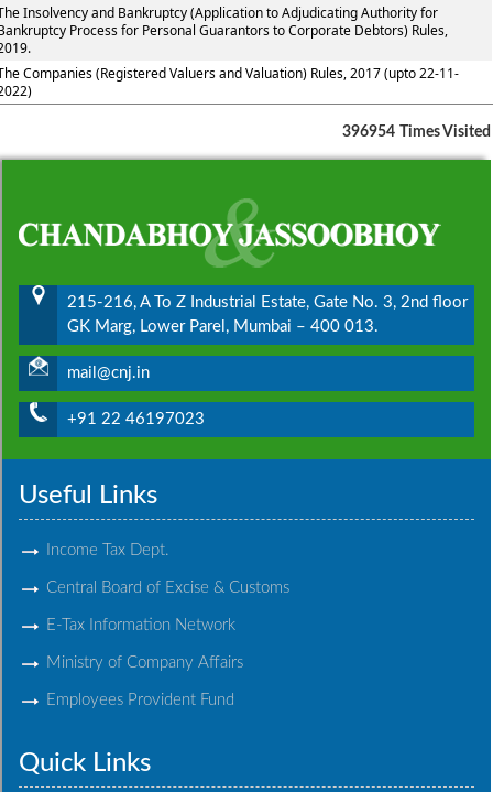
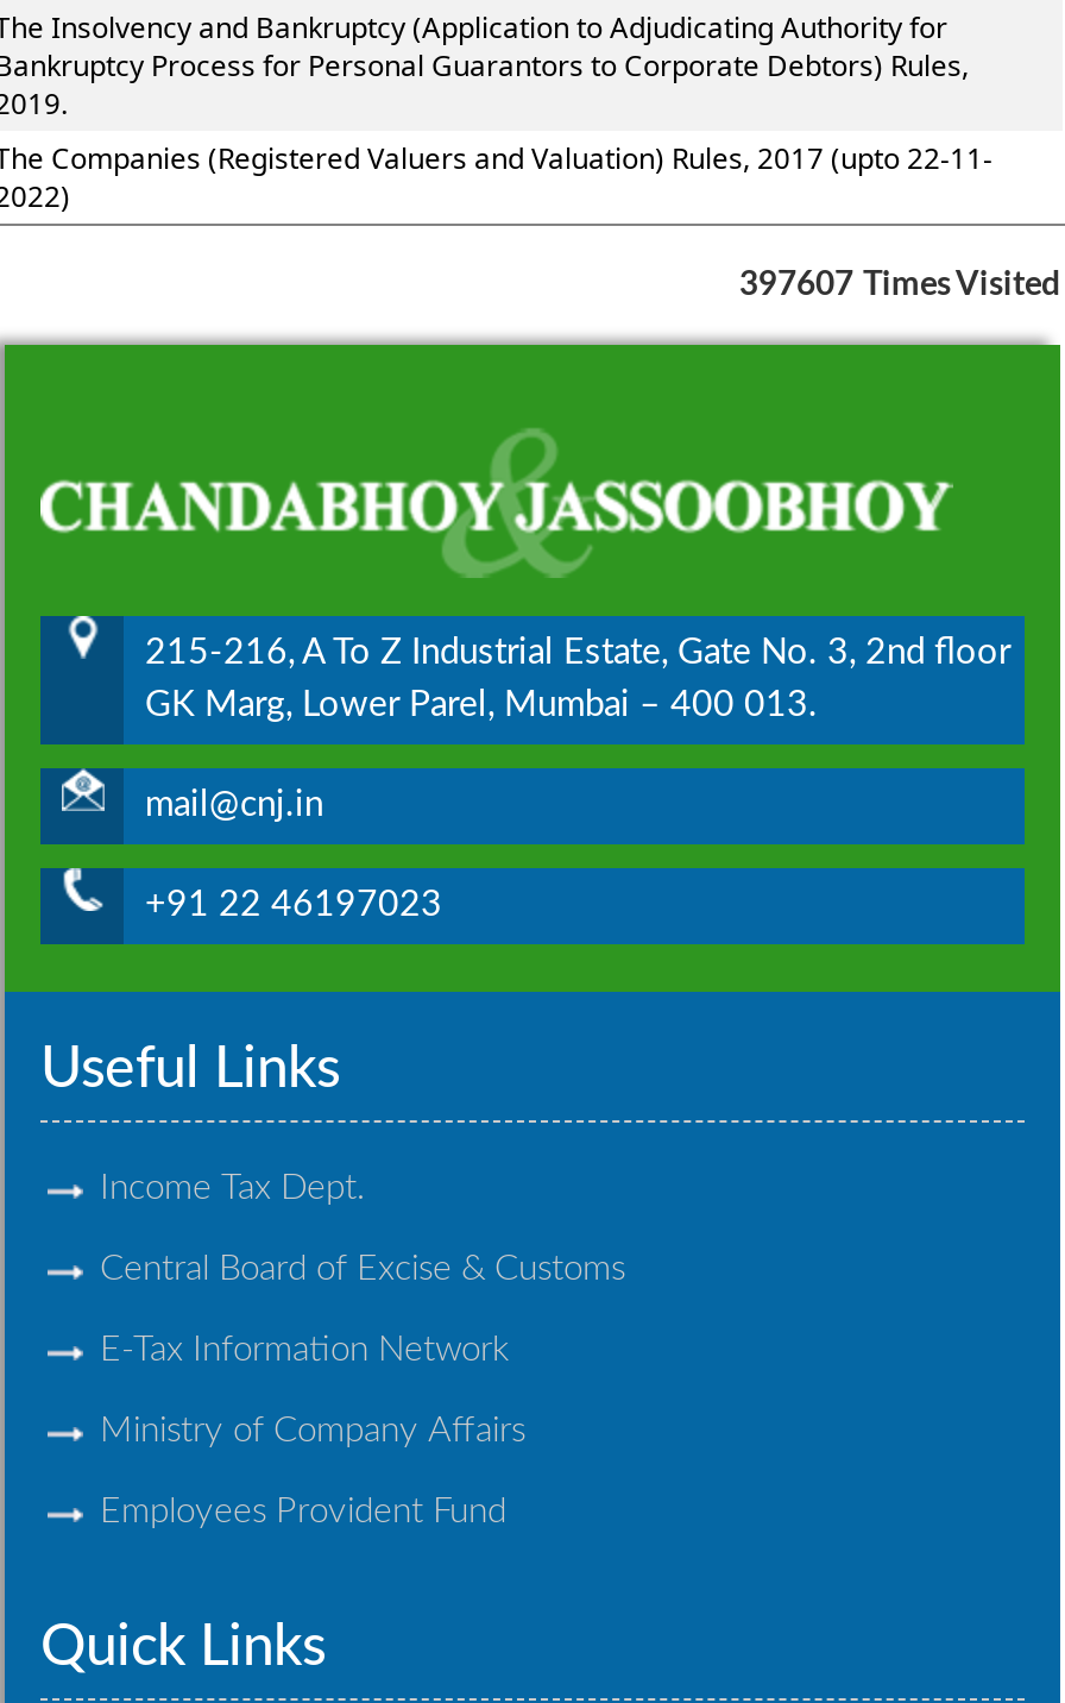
[342,124,491,140] 396954 Times Visited -> [739,269,1060,302] 397607 Times Visited

